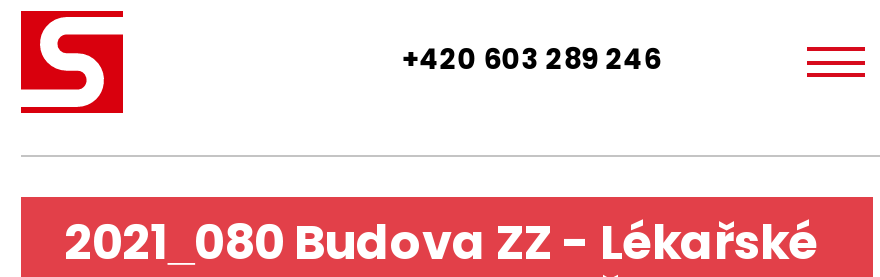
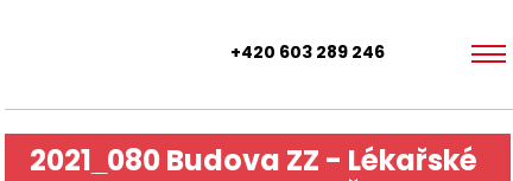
[19,9,125,115] [image] -> none

